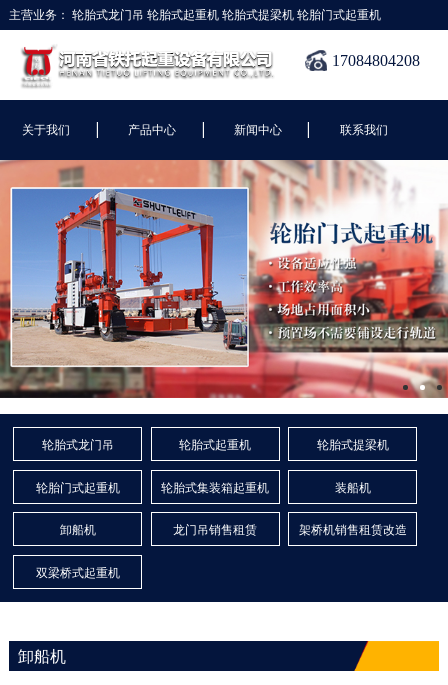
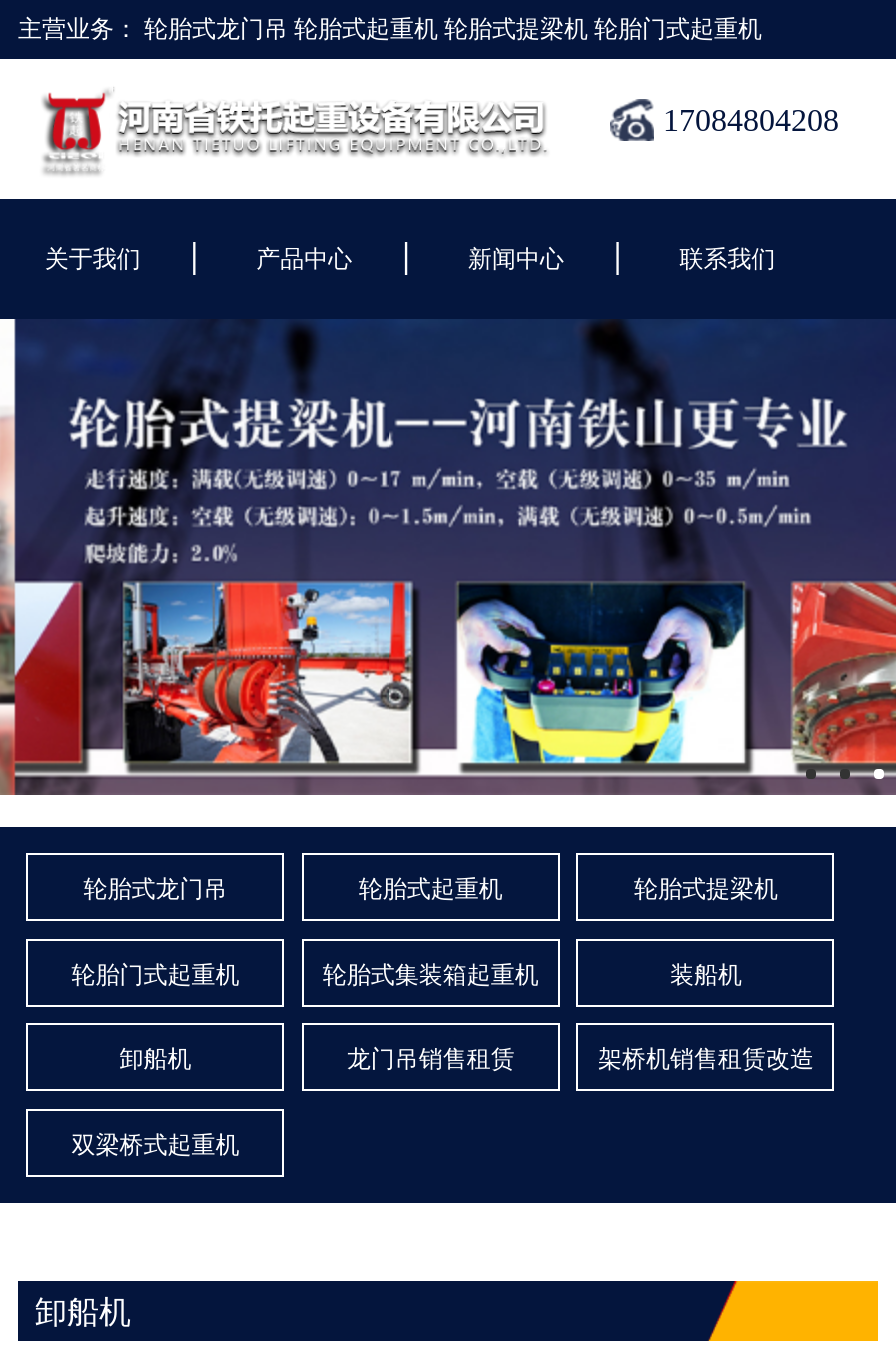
[3,159,445,399] [image] -> [6,319,890,797] [image]

